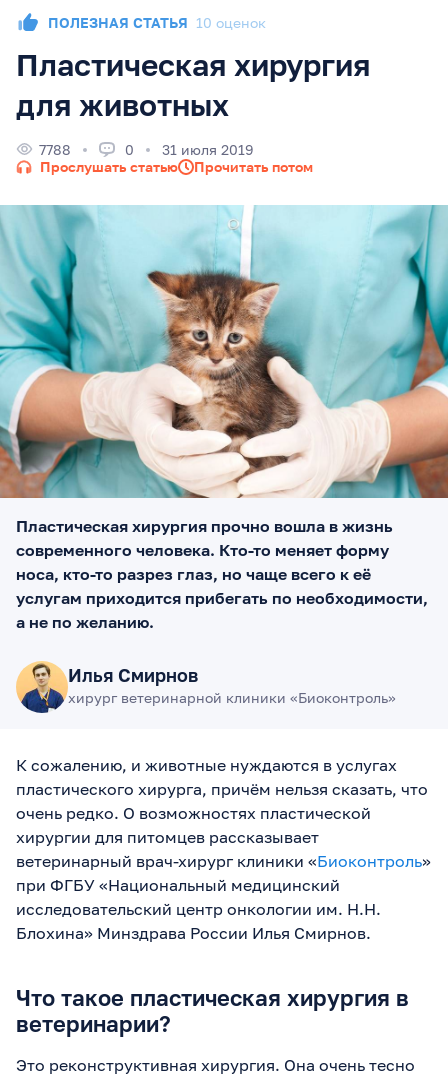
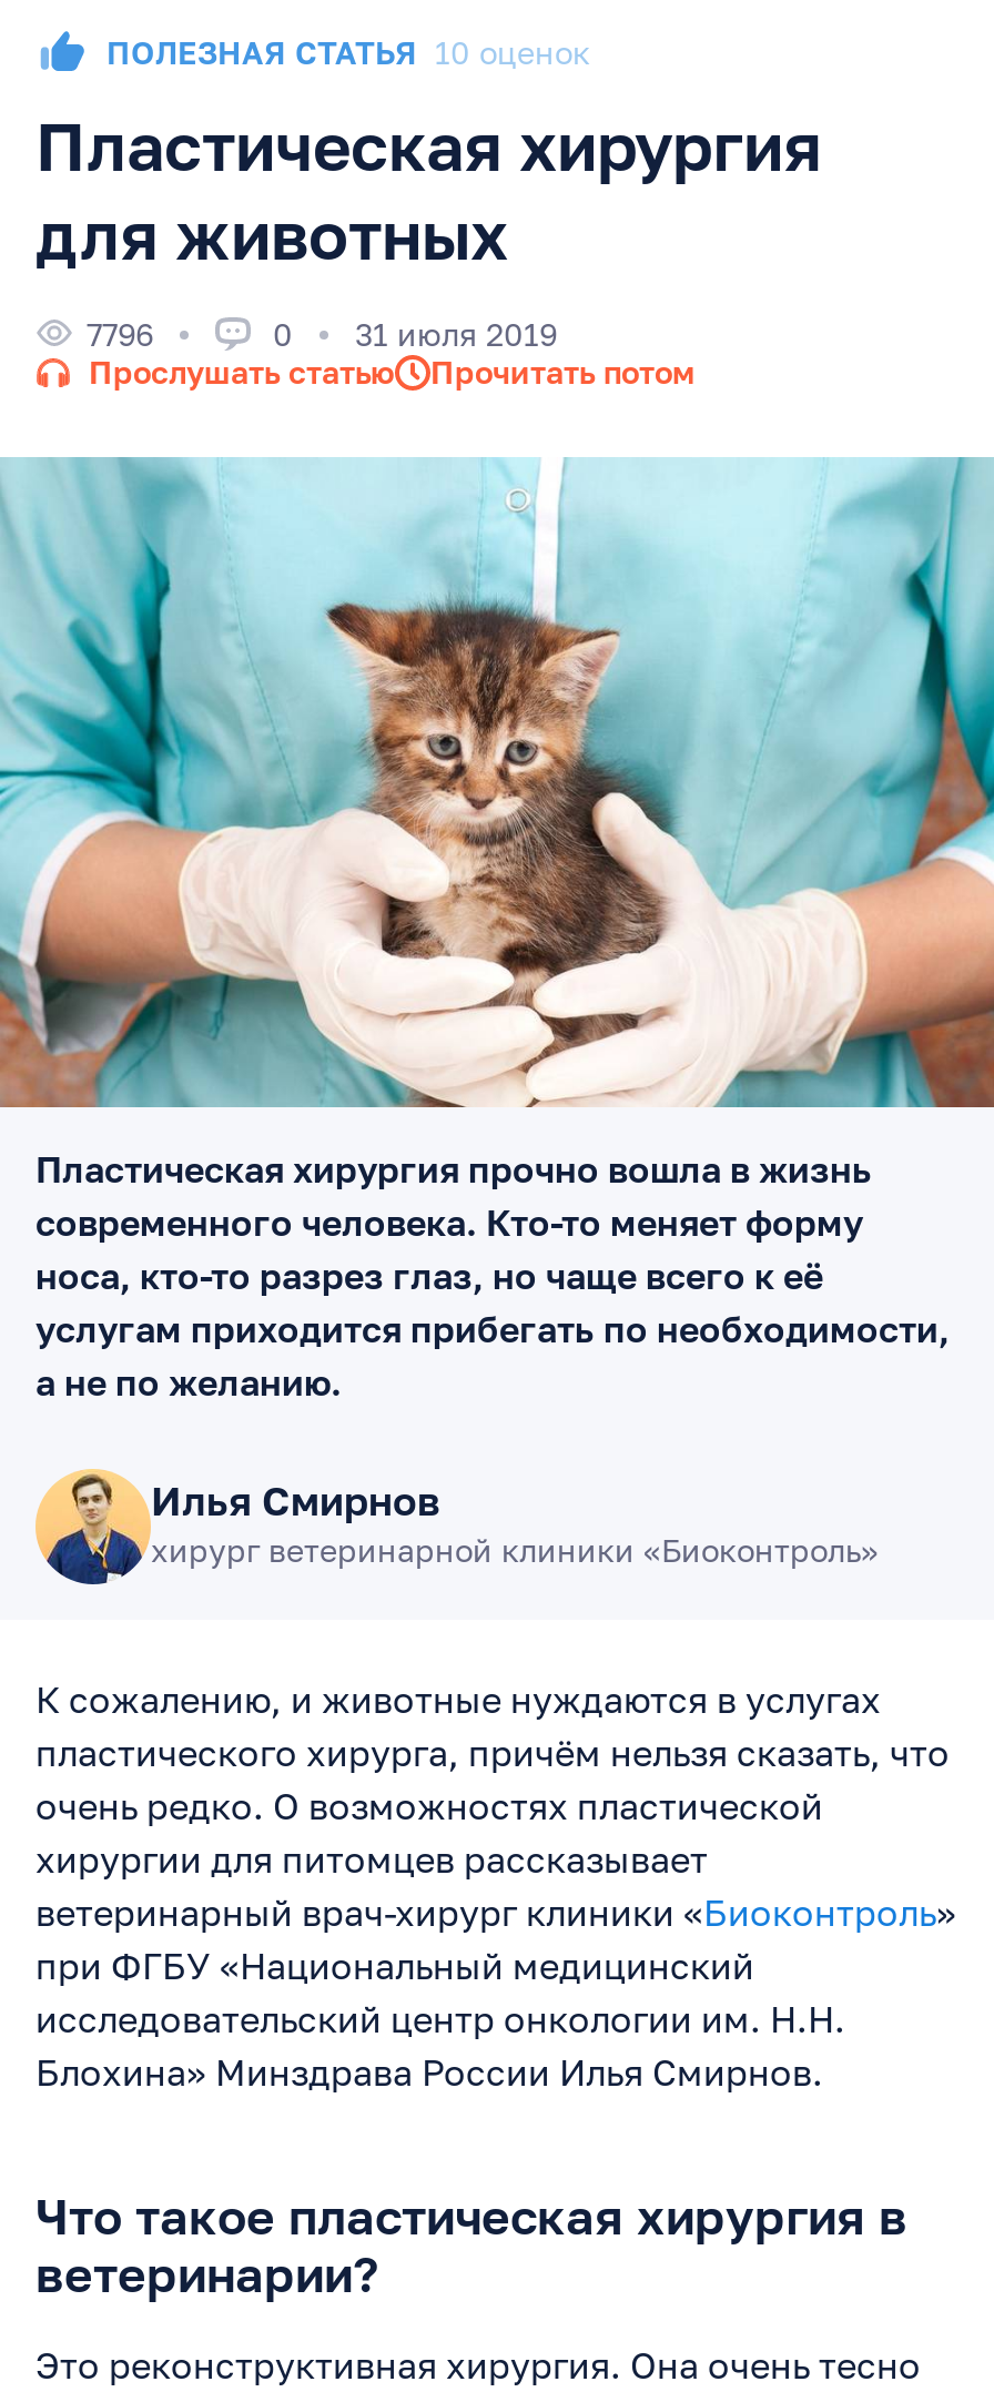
[39,141,71,158] 7788 -> [87,315,153,353] 7796

